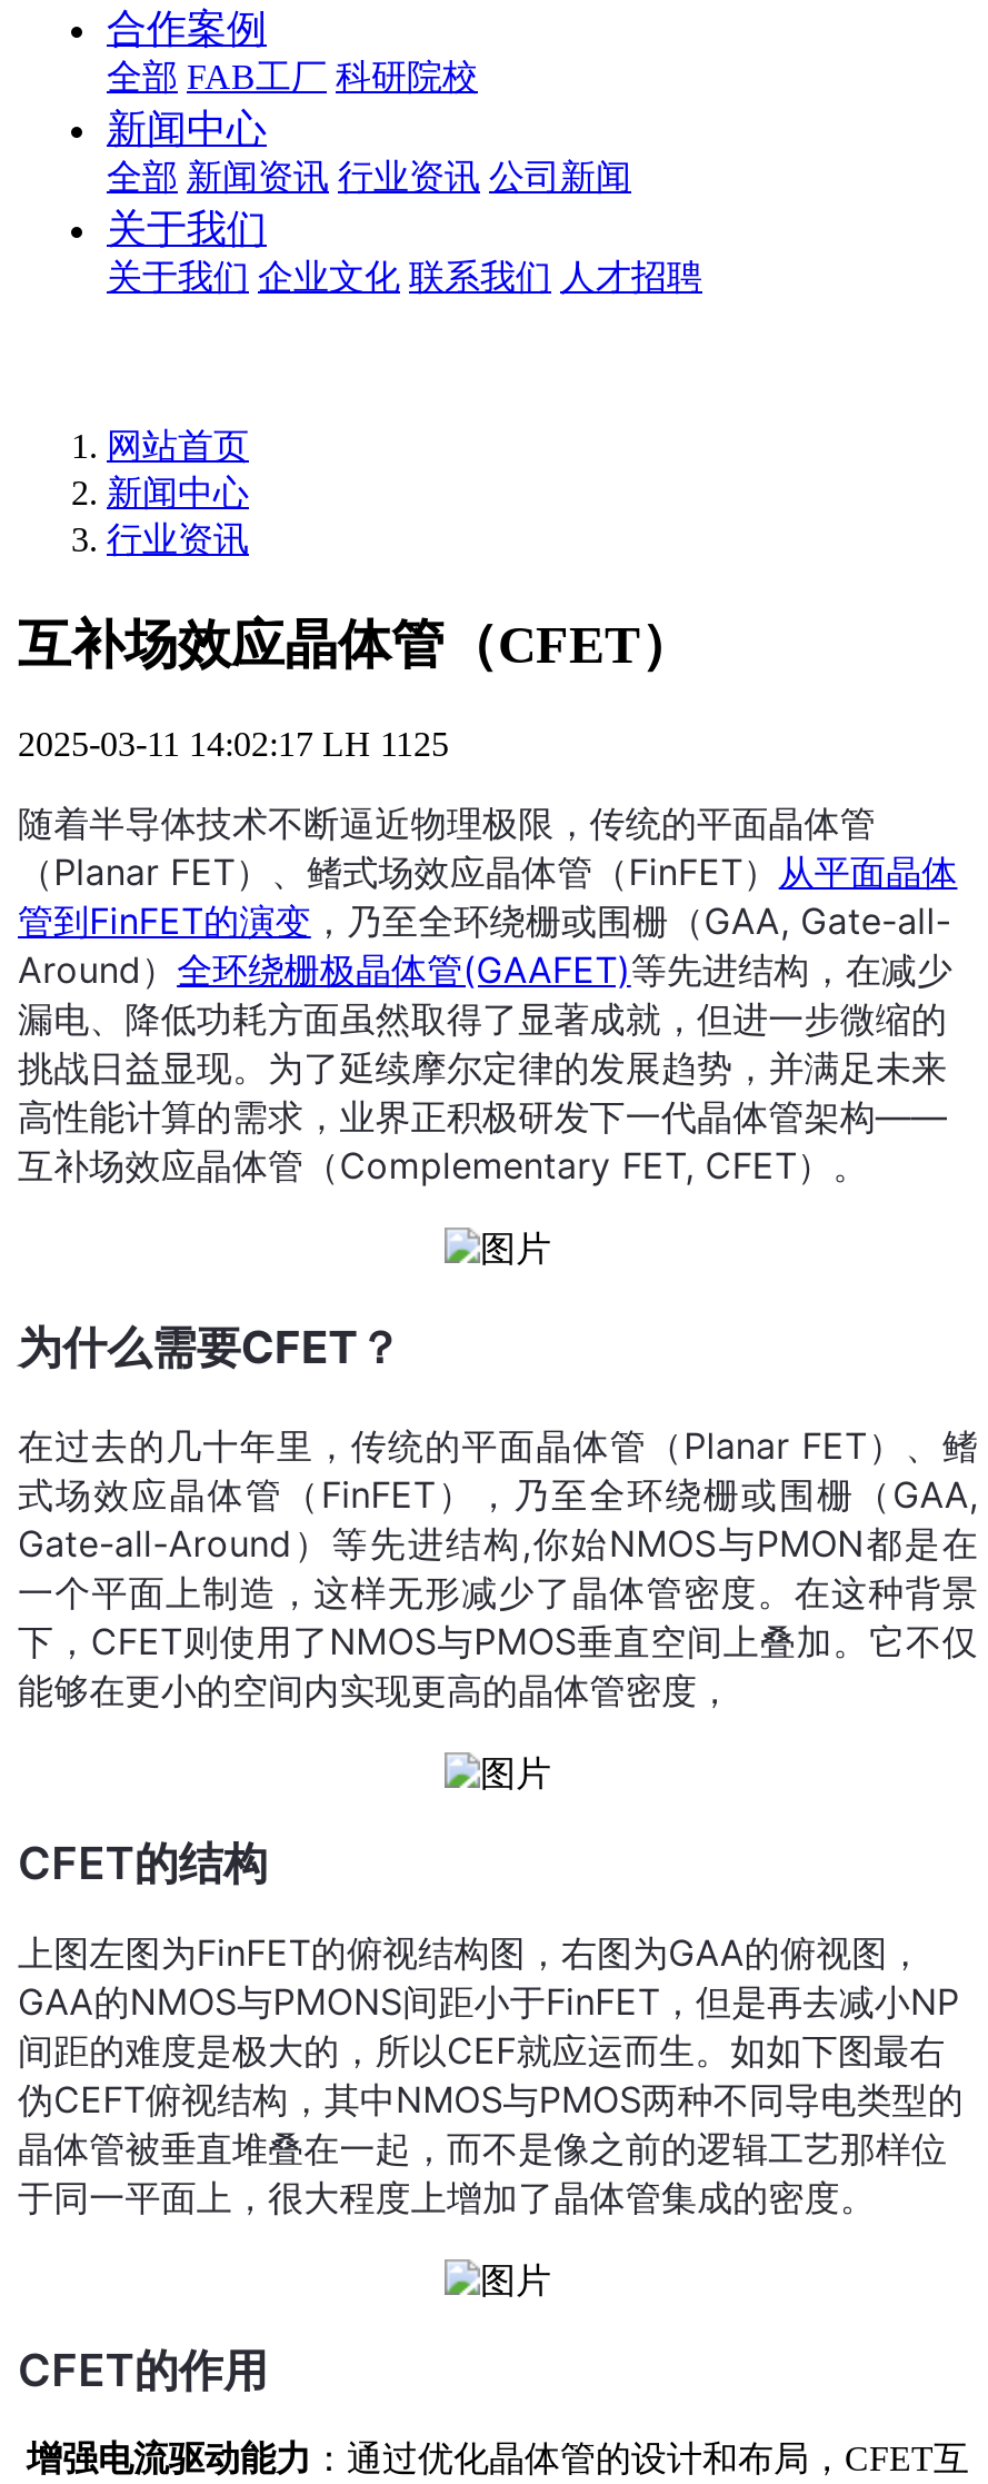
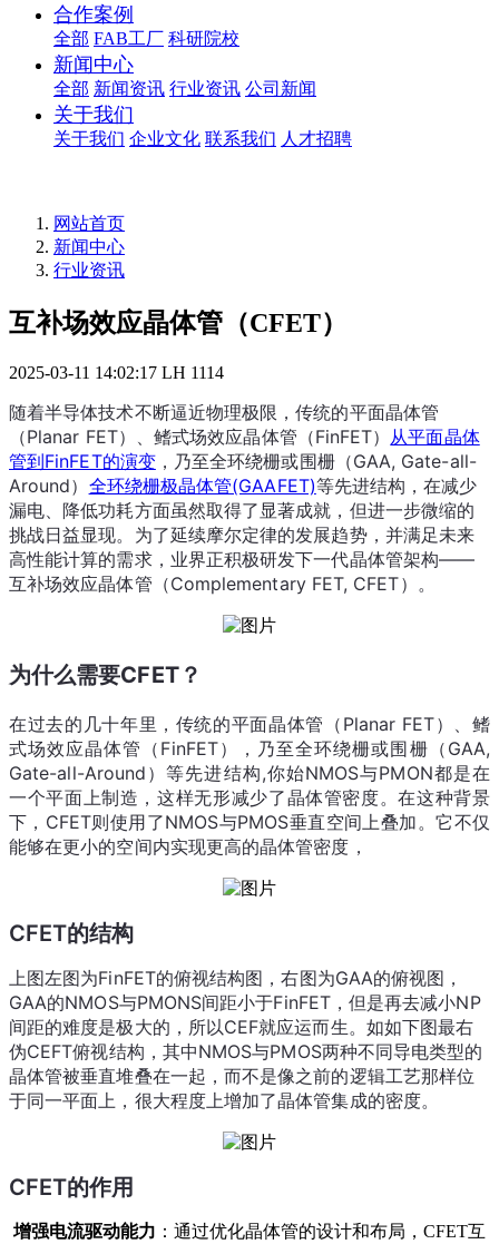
[18,725,449,763] 2025-03-11 14:02:17 LH 1125 -> [9,363,224,382] 2025-03-11 14:02:17 LH 1114

